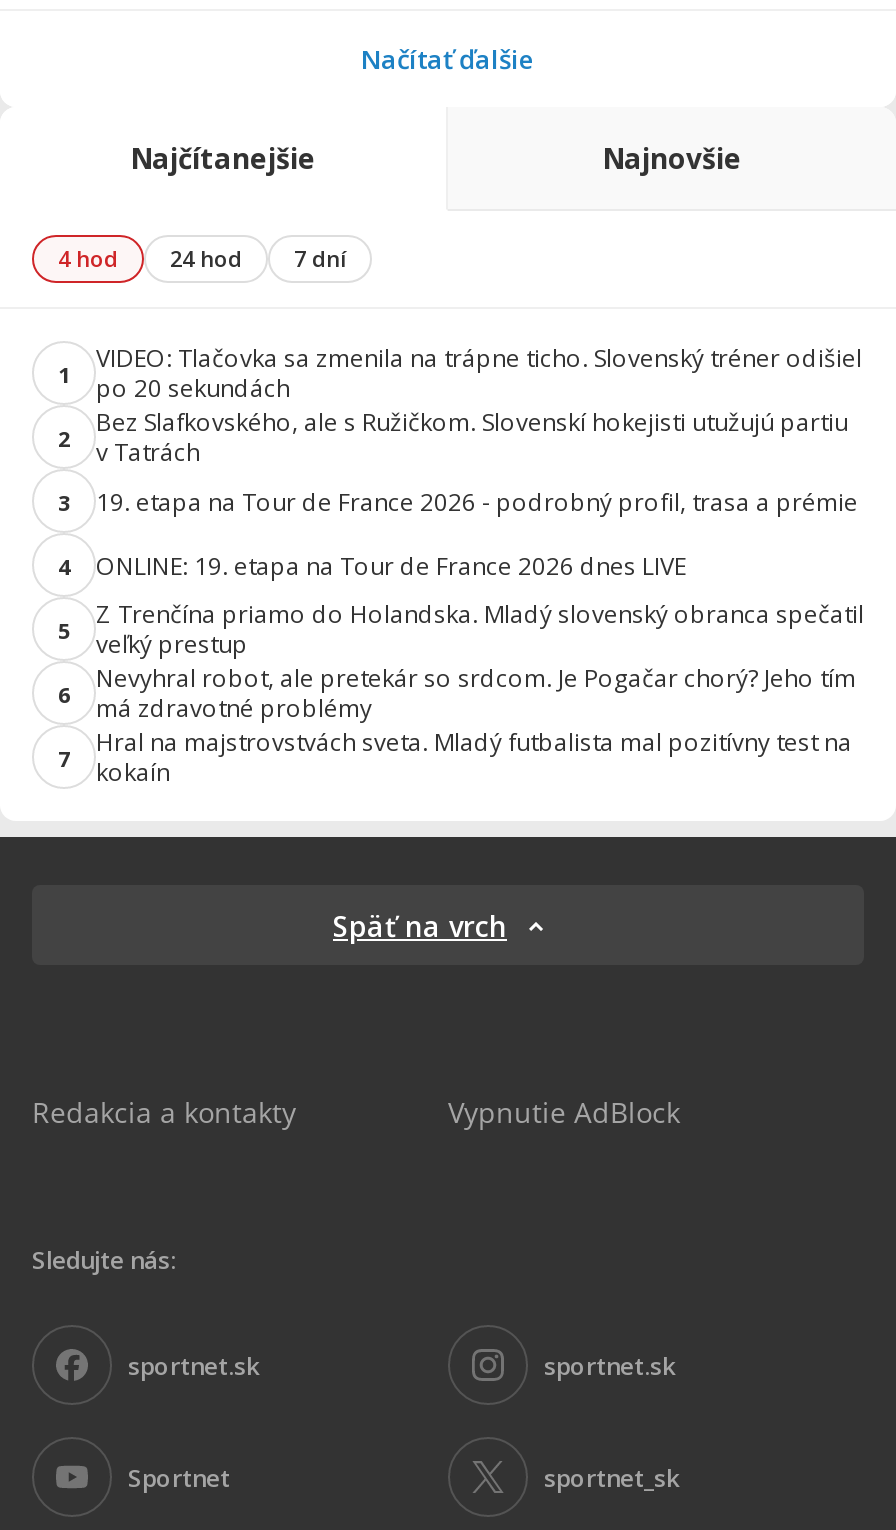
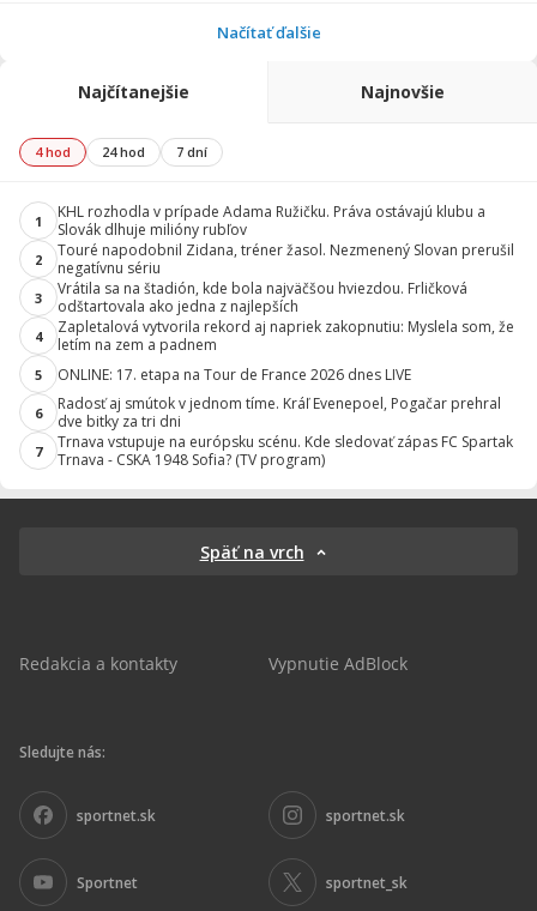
[96,341,862,405] VIDEO: Tlačovka sa zmenila na trápne ticho. Slovenský tréner odišiel | po 20 sekundách -> [58,201,485,240] KHL rozhodla v prípade Adama Ružičku. Práva ostávajú klubu a | Slovák dlhuje milióny rubľov
[96,405,848,469] Bez Slafkovského, ale s Ružičkom. Slovenskí hokejisti utužujú partiu | v Tatrách -> [58,240,514,278] Touré napodobnil Zidana, tréner žasol. Nezmenený Slovan prerušil | negatívnu sériu
[96,484,858,518] 19. etapa na Tour de France 2026 - podrobný profil, trasa a prémie -> [58,278,467,316] Vrátila sa na štadión, kde bola najväčšou hviezdou. Frličková | odštartovala ako jedna z najlepších
[96,548,686,582] ONLINE: 19. etapa na Tour de France 2026 dnes LIVE -> [58,316,514,355] Zapletalová vytvorila rekord aj napriek zakopnutiu: Myslela som, že | letím na zem a padnem
[96,597,864,661] Z Trenčína priamo do Holandska. Mladý slovenský obranca spečatil | veľký prestup -> [58,364,411,384] ONLINE: 17. etapa na Tour de France 2026 dnes LIVE
[96,661,856,725] Nevyhral robot, ale pretekár so srdcom. Je Pogačar chorý? Jeho tím | má zdravotné problémy -> [58,393,501,432] Radosť aj smútok v jednom tíme. Kráľ Evenepoel, Pogačar prehral | dve bitky za tri dni
[96,725,852,789] Hral na majstrovstvách sveta. Mladý futbalista mal pozitívny test na | kokaín -> [58,432,513,470] Trnava vstupuje na európsku scénu. Kde sledovať zápas FC Spartak | Trnava - CSKA 1948 Sofia? (TV program)

